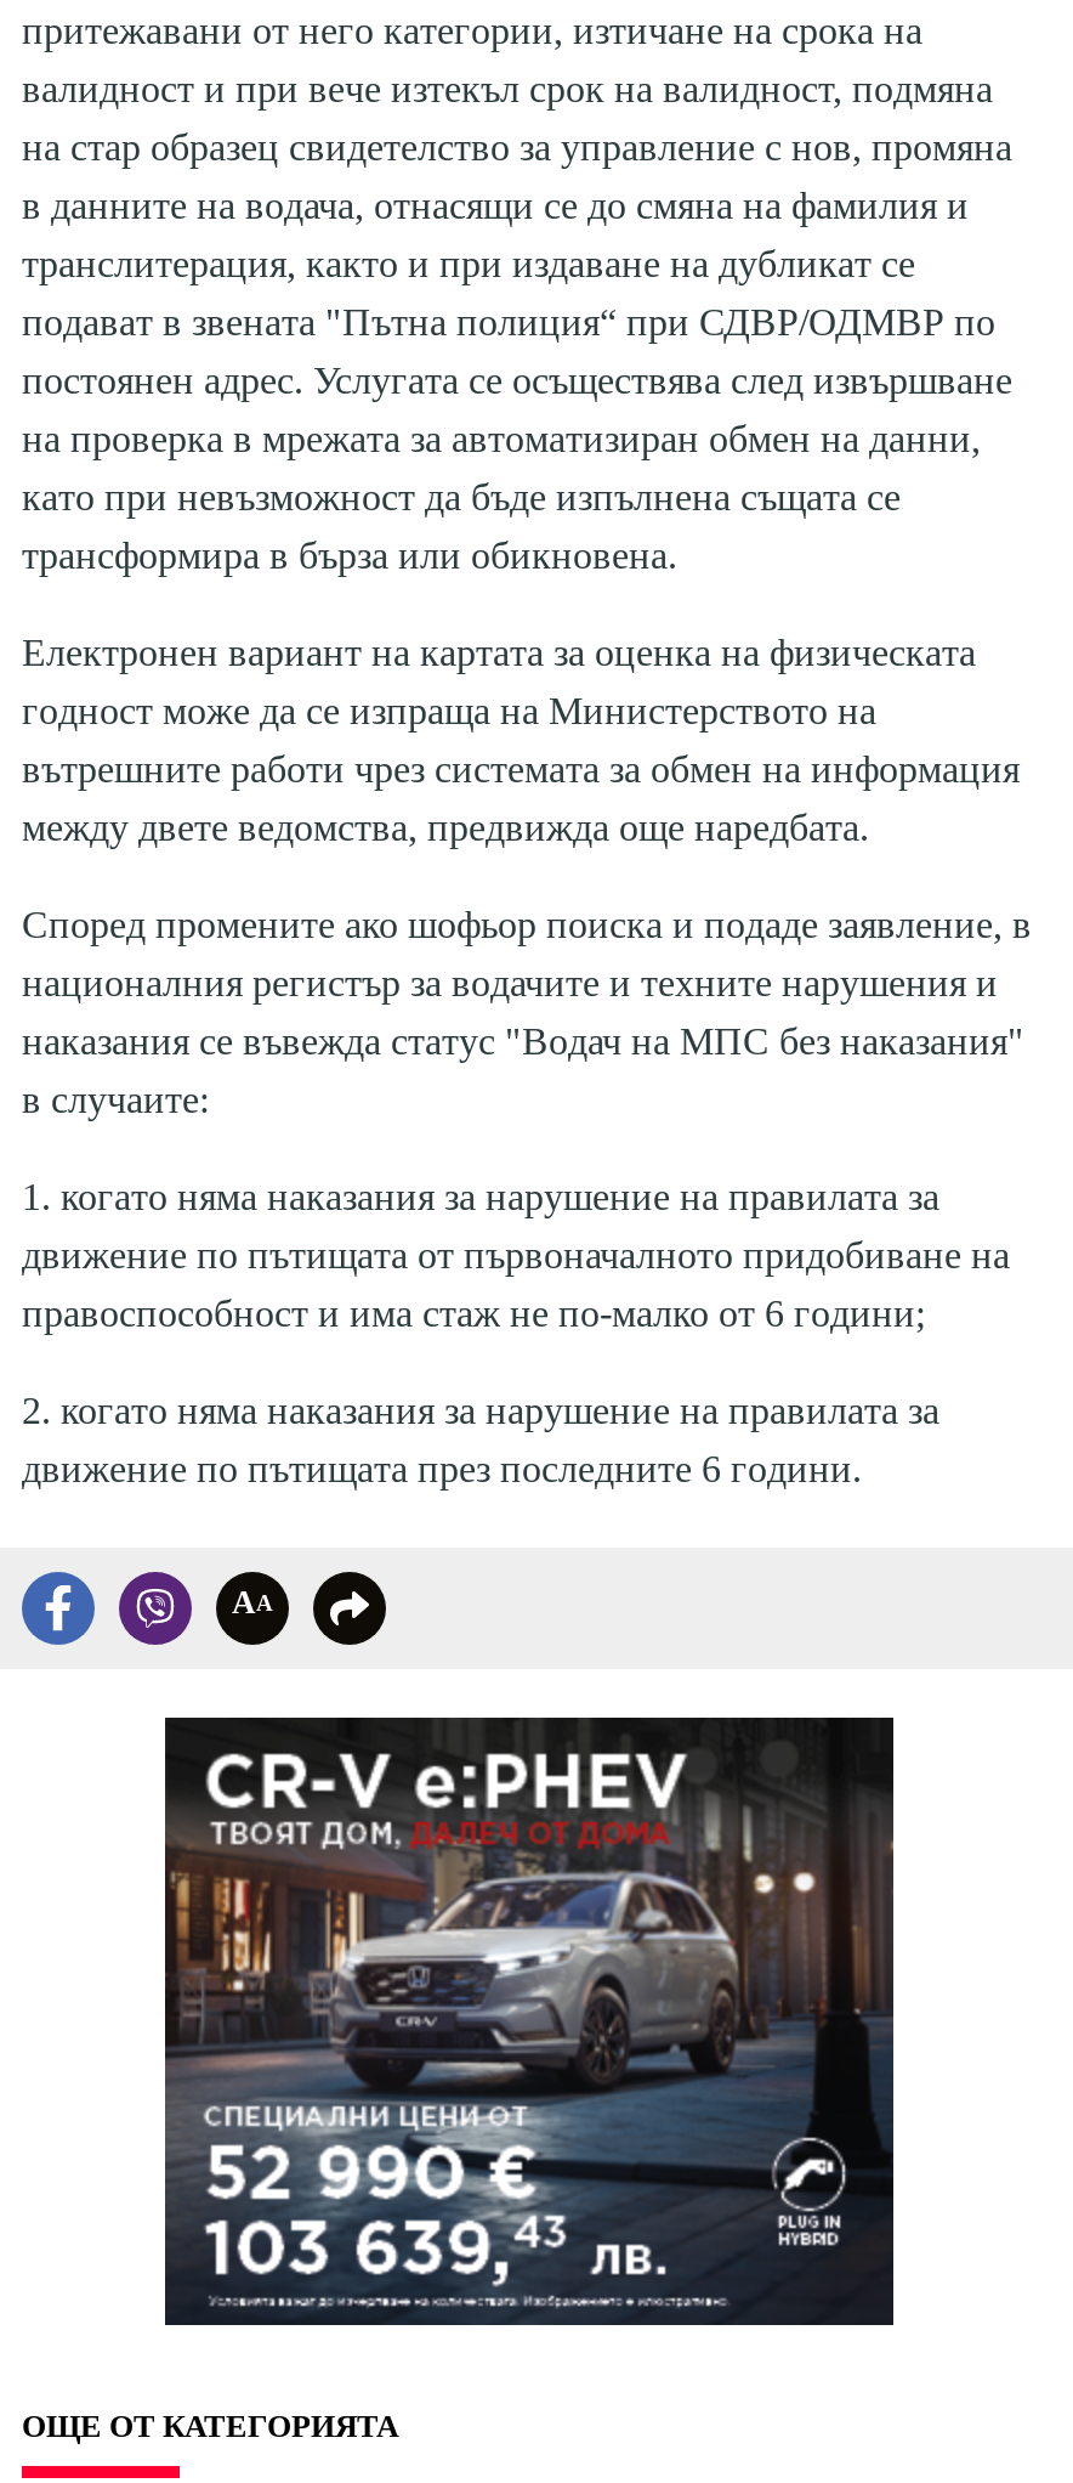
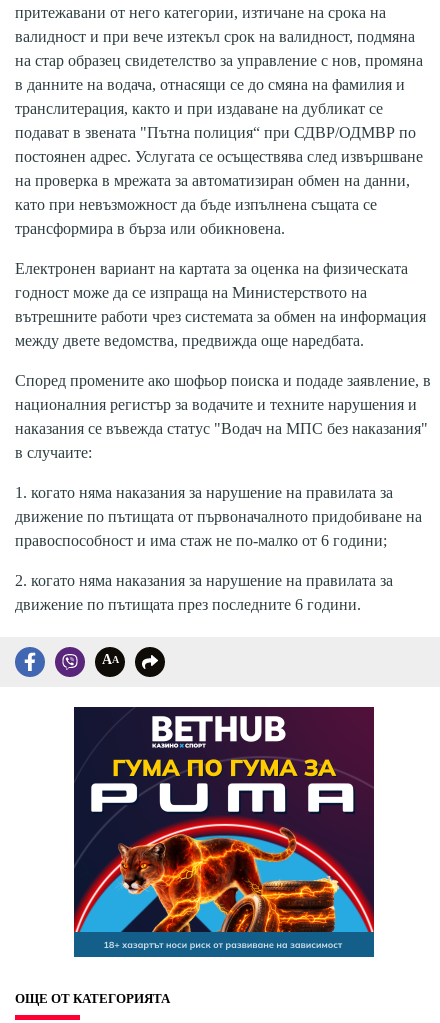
[163,1718,896,2328] [image] -> [73,707,375,958] [image]

